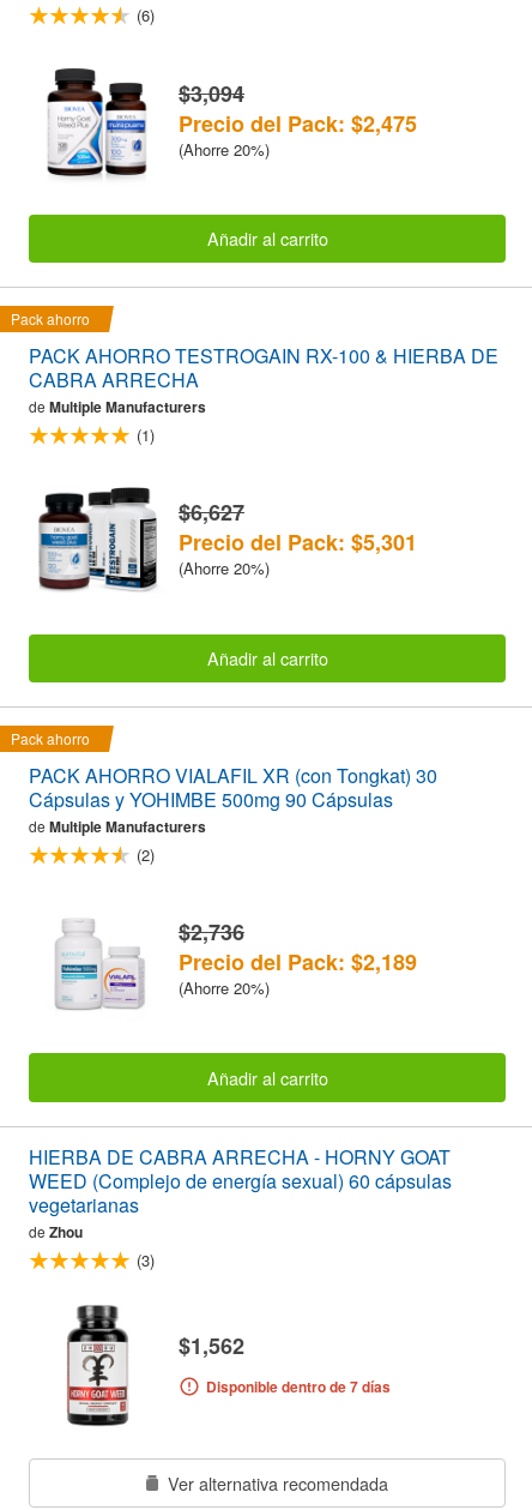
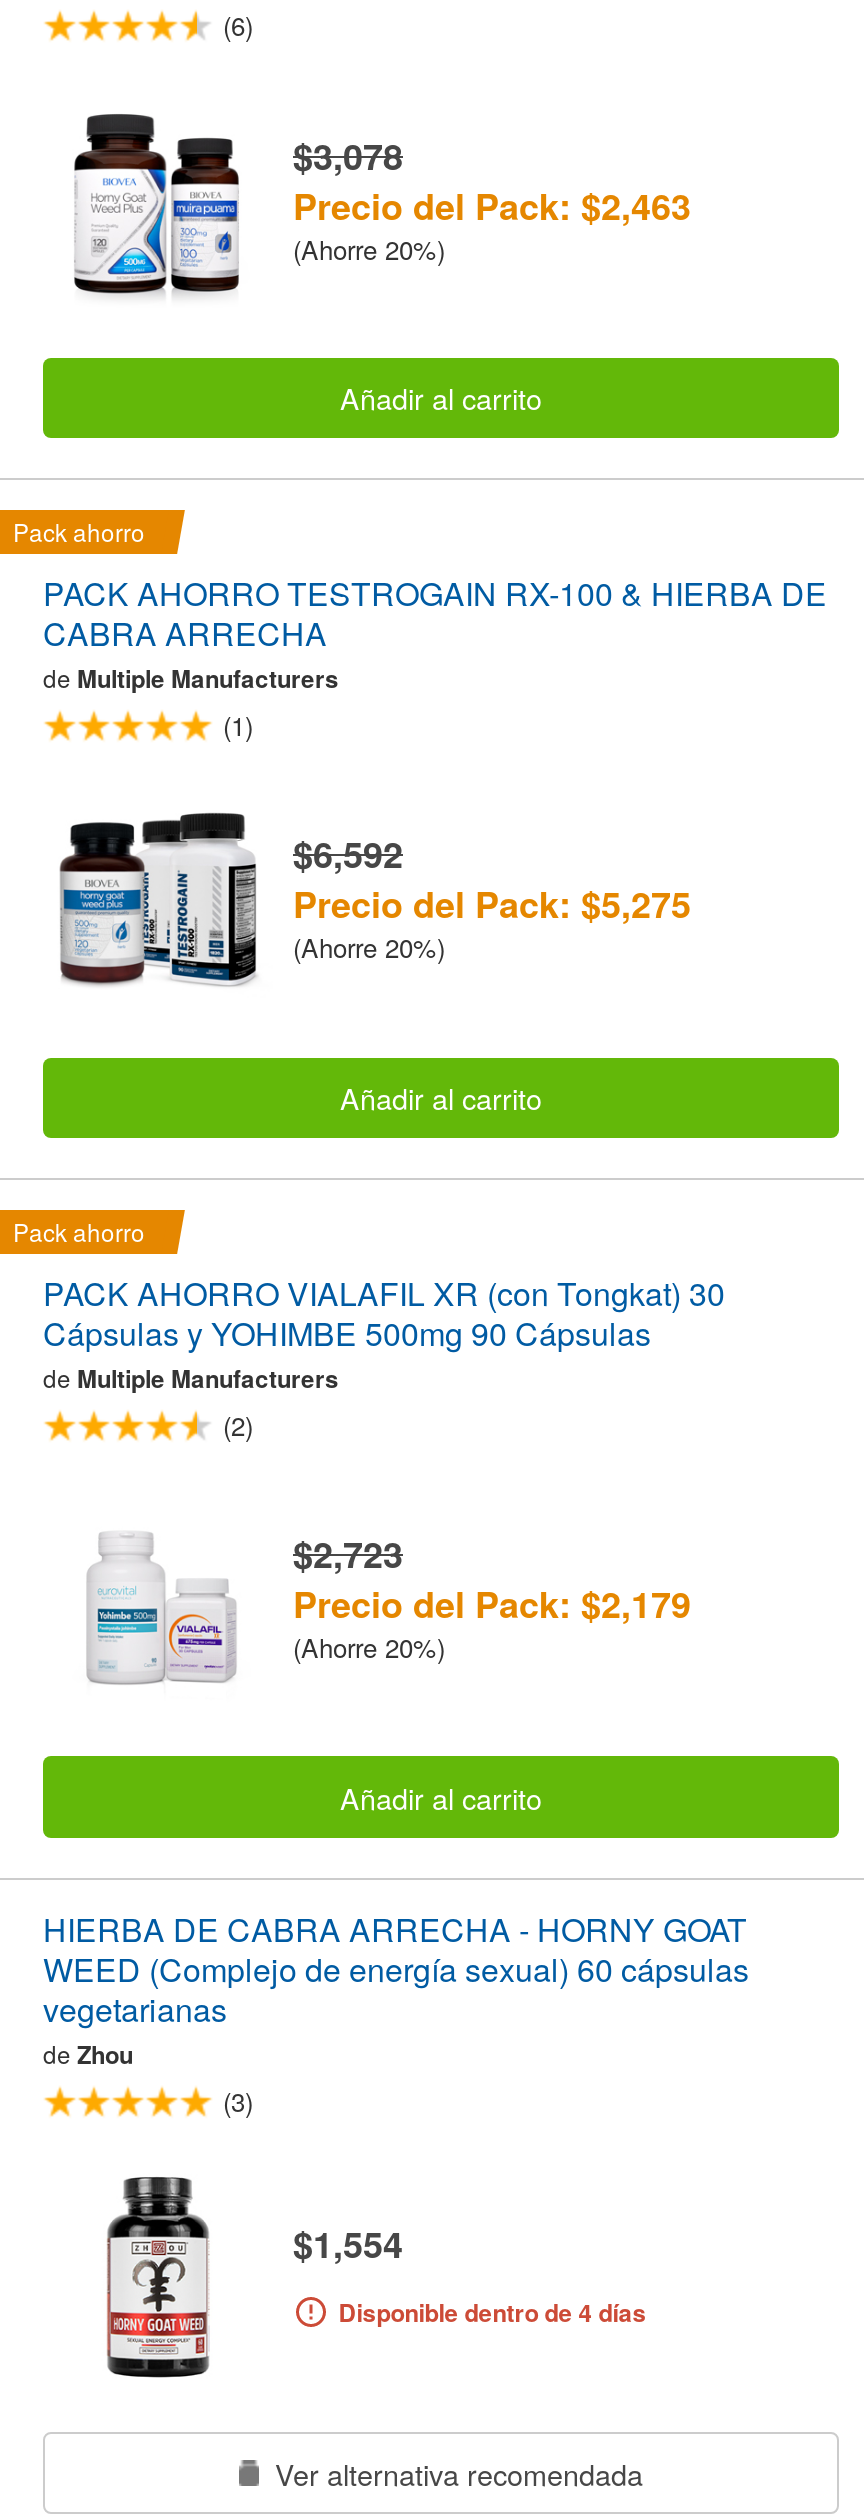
[179,77,244,109] $3,094 -> [293,129,403,181] $3,078
[179,107,417,139] Precio del Pack: $2,475 -> [293,179,691,231] Precio del Pack: $2,463
[179,497,244,528] $6,627 -> [293,829,403,881] $6,592
[179,527,417,558] Precio del Pack: $5,301 -> [293,879,691,931] Precio del Pack: $5,275
[179,917,244,948] $2,736 -> [293,1529,403,1581] $2,723
[179,947,417,978] Precio del Pack: $2,189 -> [293,1579,691,1631] Precio del Pack: $2,179
[179,1330,244,1361] $1,562 -> [293,2217,403,2269] $1,554
[206,1375,390,1397] Disponible dentro de 7 días -> [339,2293,647,2329] Disponible dentro de 4 días

